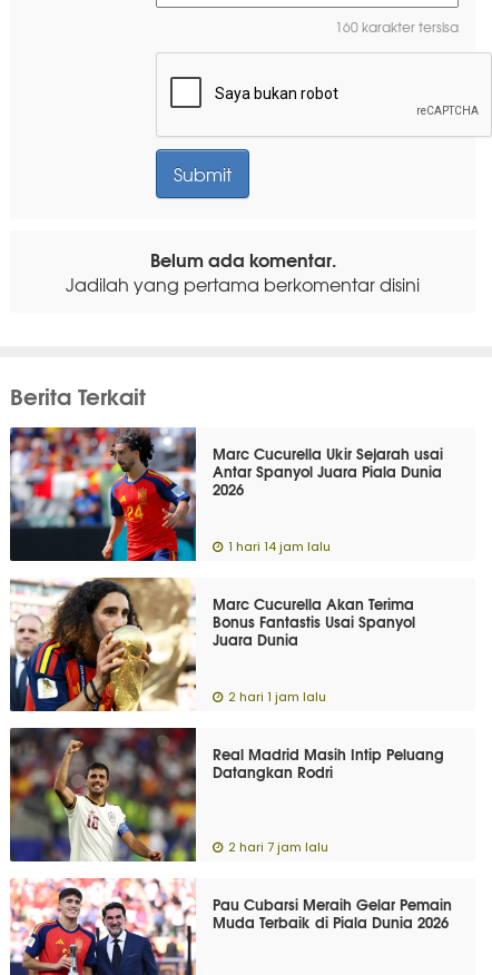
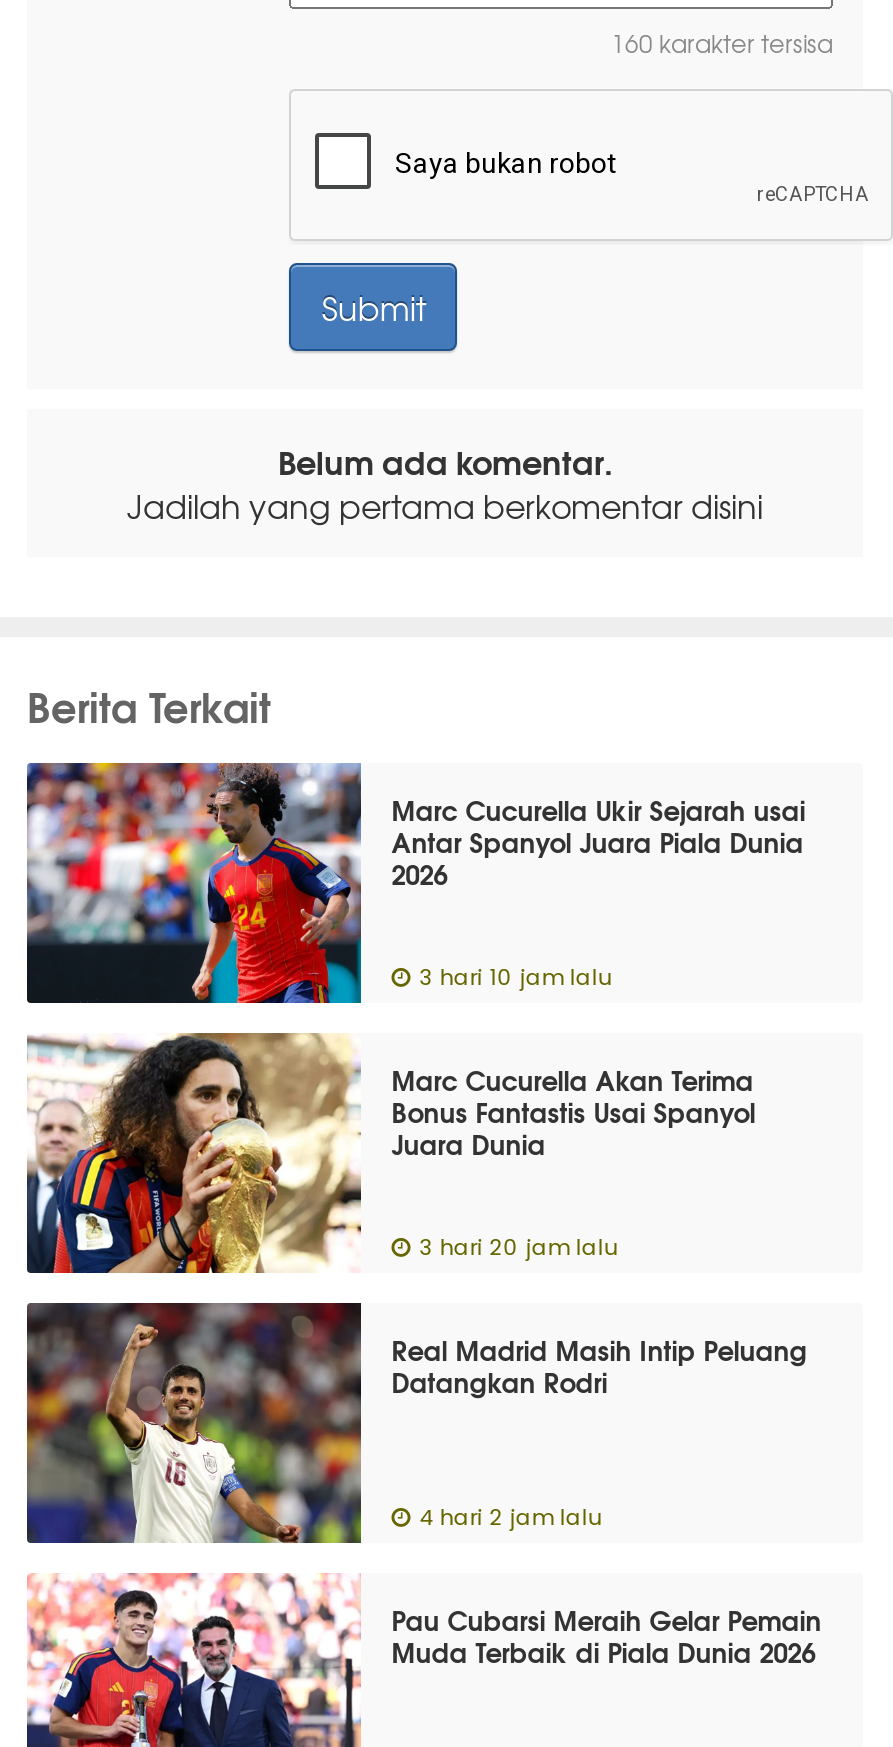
[228,541,331,553] 1 hari 14 jam lalu -> [419,967,611,989] 3 hari 10 jam lalu
[228,691,326,703] 2 hari 1 jam lalu -> [419,1237,617,1259] 3 hari 20 jam lalu
[228,841,329,854] 2 hari 7 jam lalu -> [419,1507,601,1529] 4 hari 2 jam lalu

